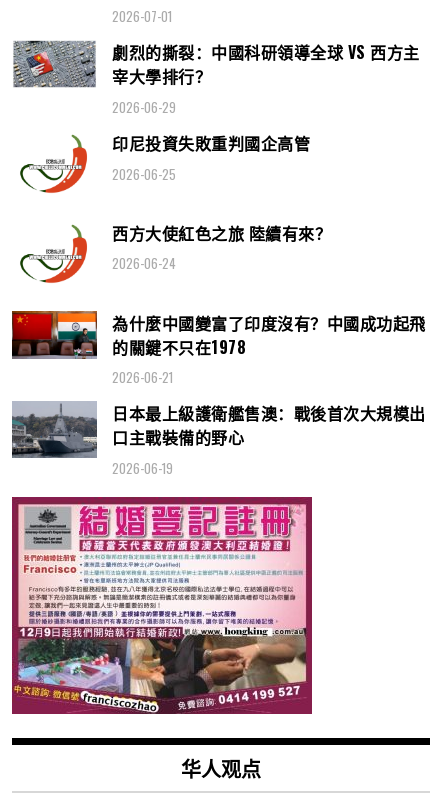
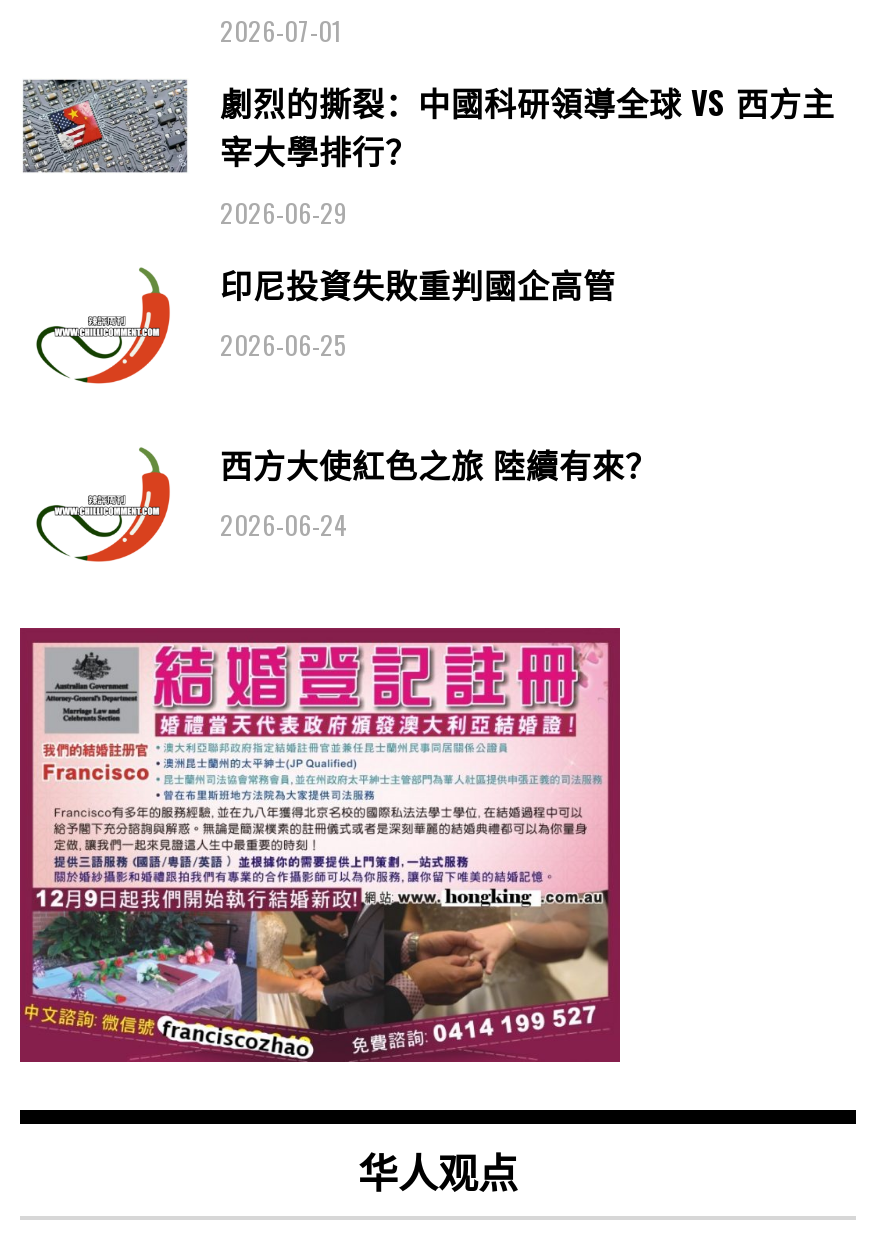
[11,310,425,478] [image] | 為什麼中國變富了印度沒有？中國成功起飛 | 的關鍵不只在1978 | 2026-06-21 | 日本最上級護衛艦售澳：戰後首次大規模出 | 口主戰裝備的野心 | 2026-06-19 -> none
[11,401,98,463] [image] -> none

